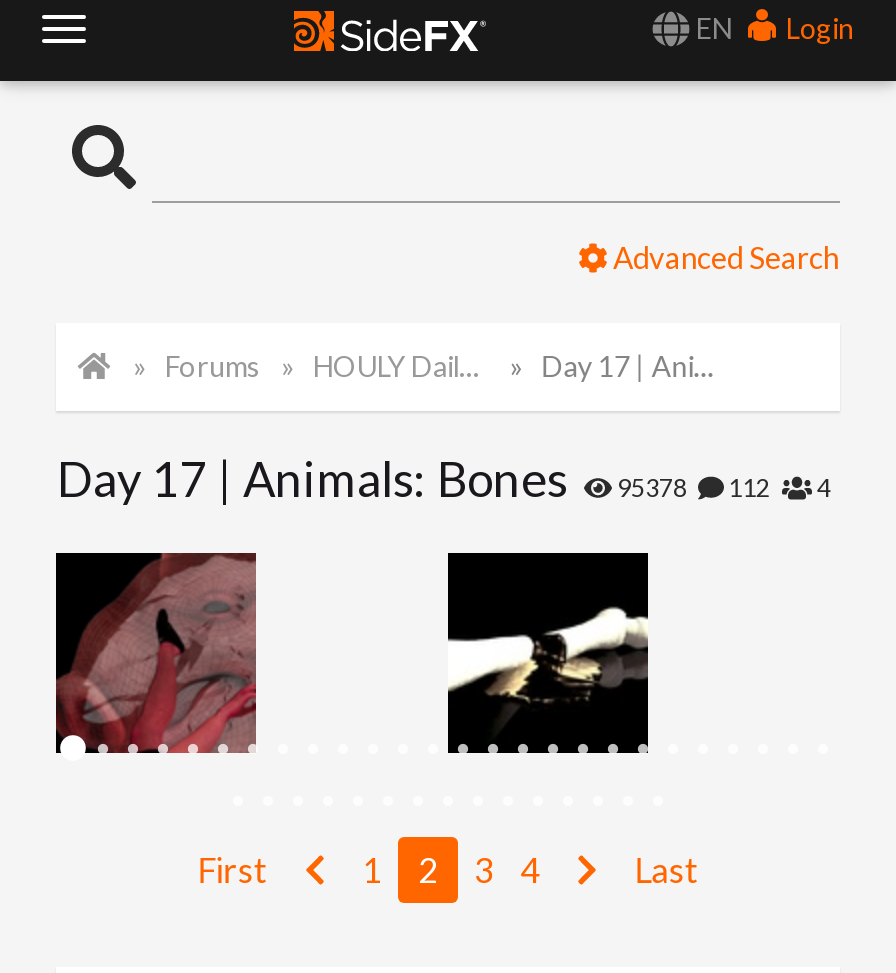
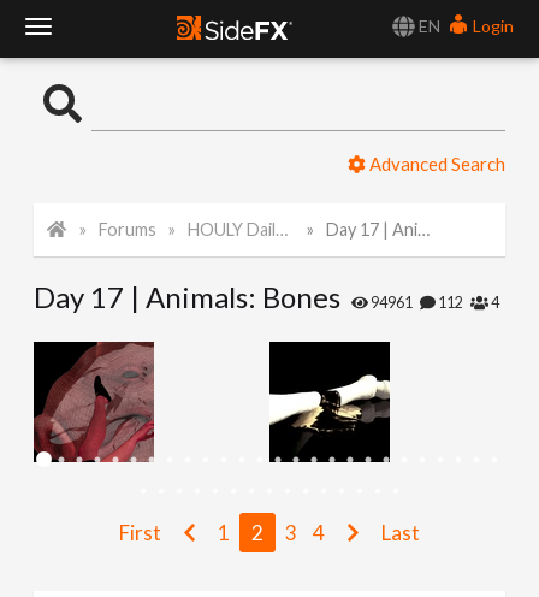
[613,473,699,503] 95378 -> [369,294,420,312] 94961

